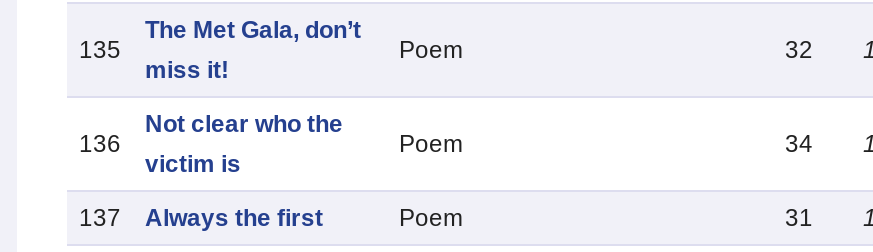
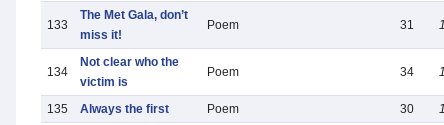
[79,36,121,64] 135 -> [47,18,68,32] 133
[785,36,813,64] 32 -> [400,18,414,32] 31
[79,130,121,158] 136 -> [47,65,68,79] 134
[79,204,323,232] 137 Always the first -> [47,102,169,116] 135 Always the first
[785,204,813,232] 31 -> [400,102,414,116] 30

